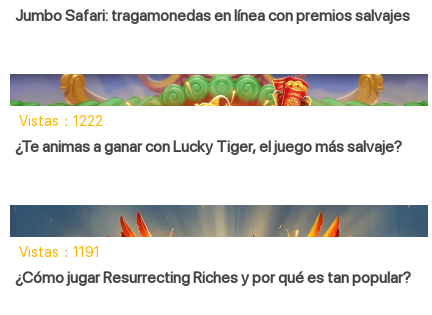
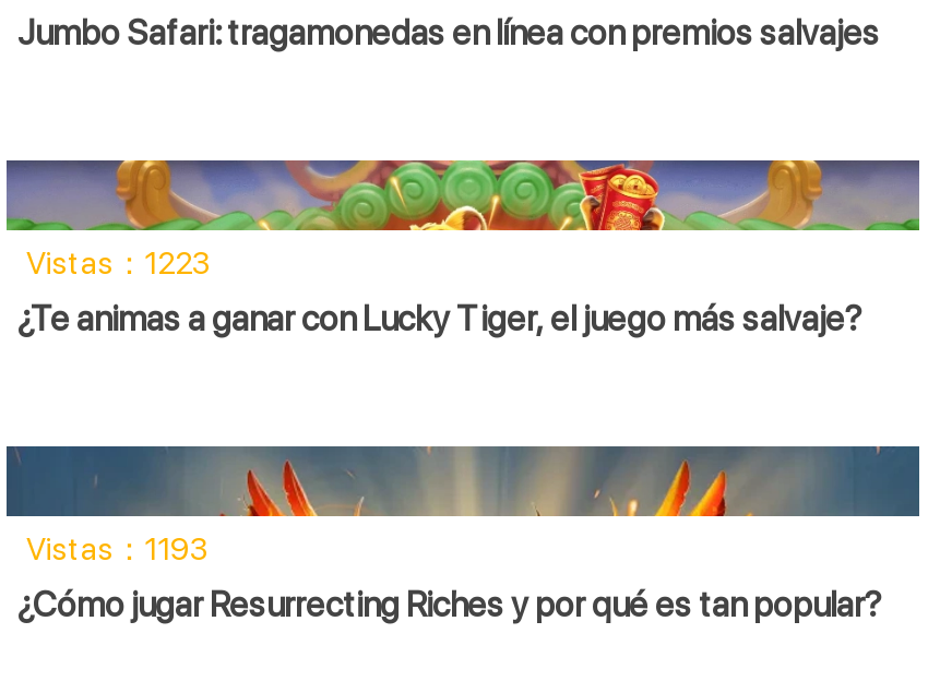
[16,112,103,129] Vistas：1222 -> [20,243,212,280] Vistas：1223
[16,243,100,260] Vistas：1191 -> [20,529,210,566] Vistas：1193

